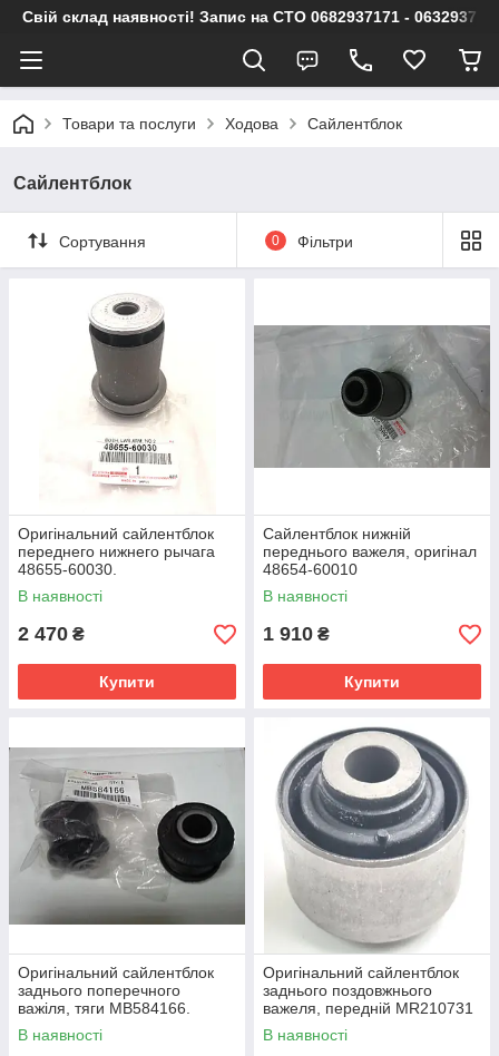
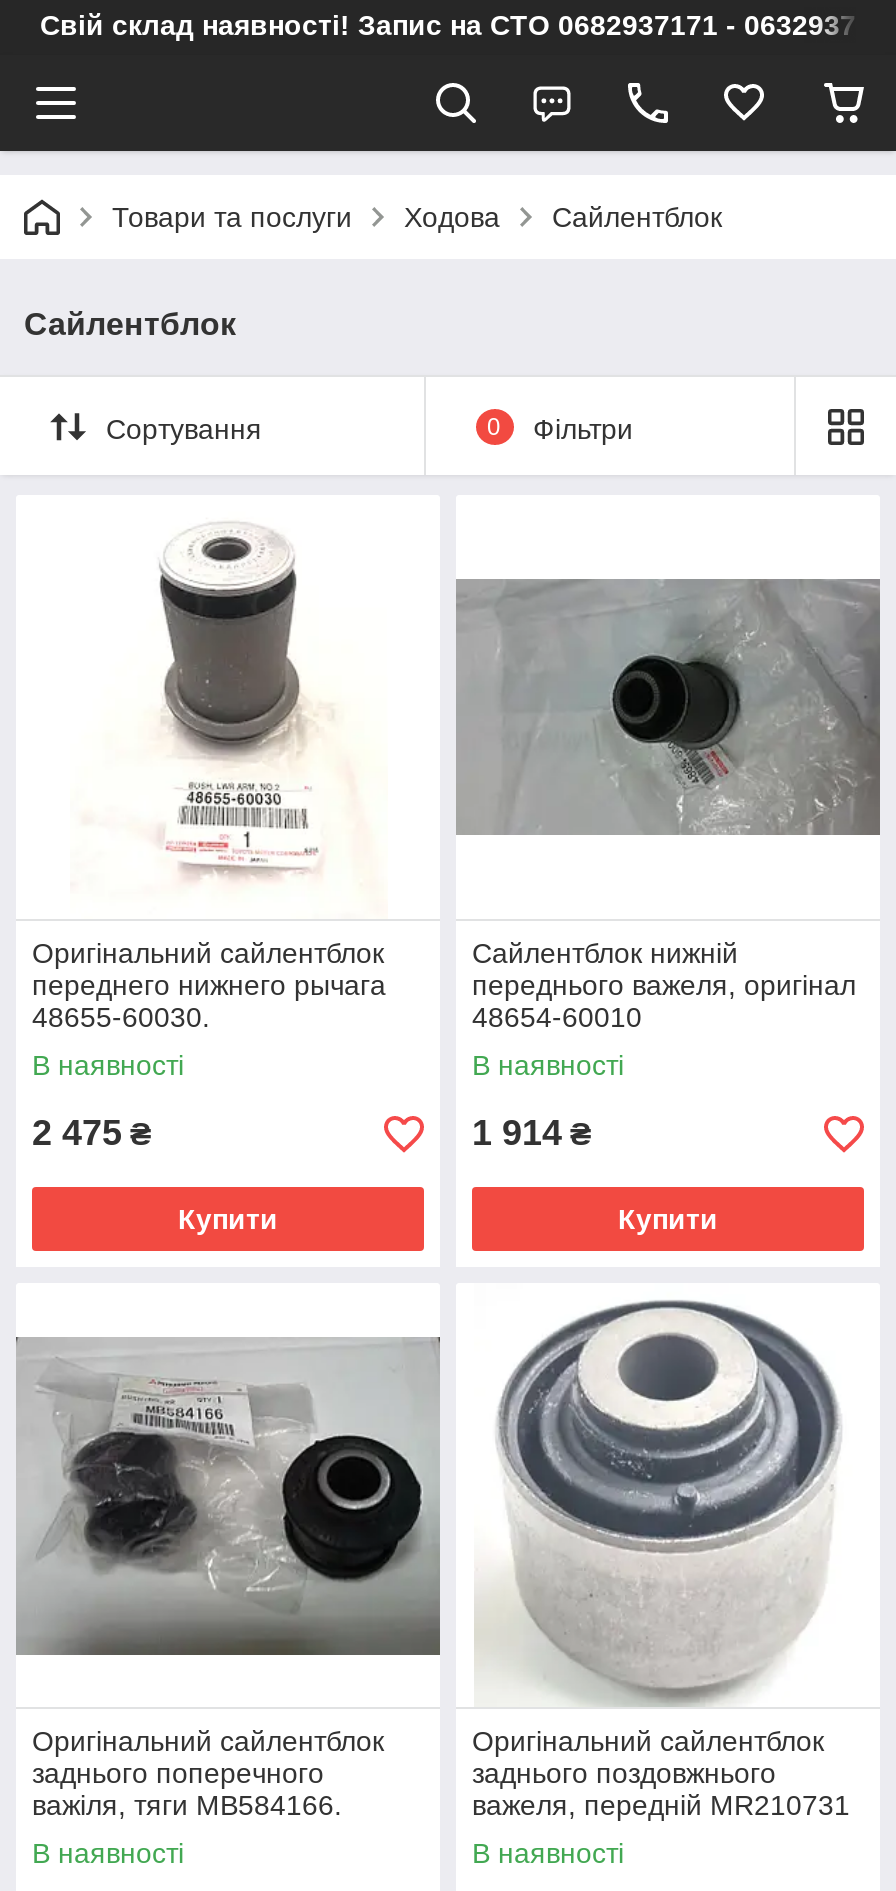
[18,623,85,645] 2 470 ₴ -> [32,1113,152,1153] 2 475 ₴
[263,623,330,645] 1 910 ₴ -> [472,1113,592,1153] 1 914 ₴

